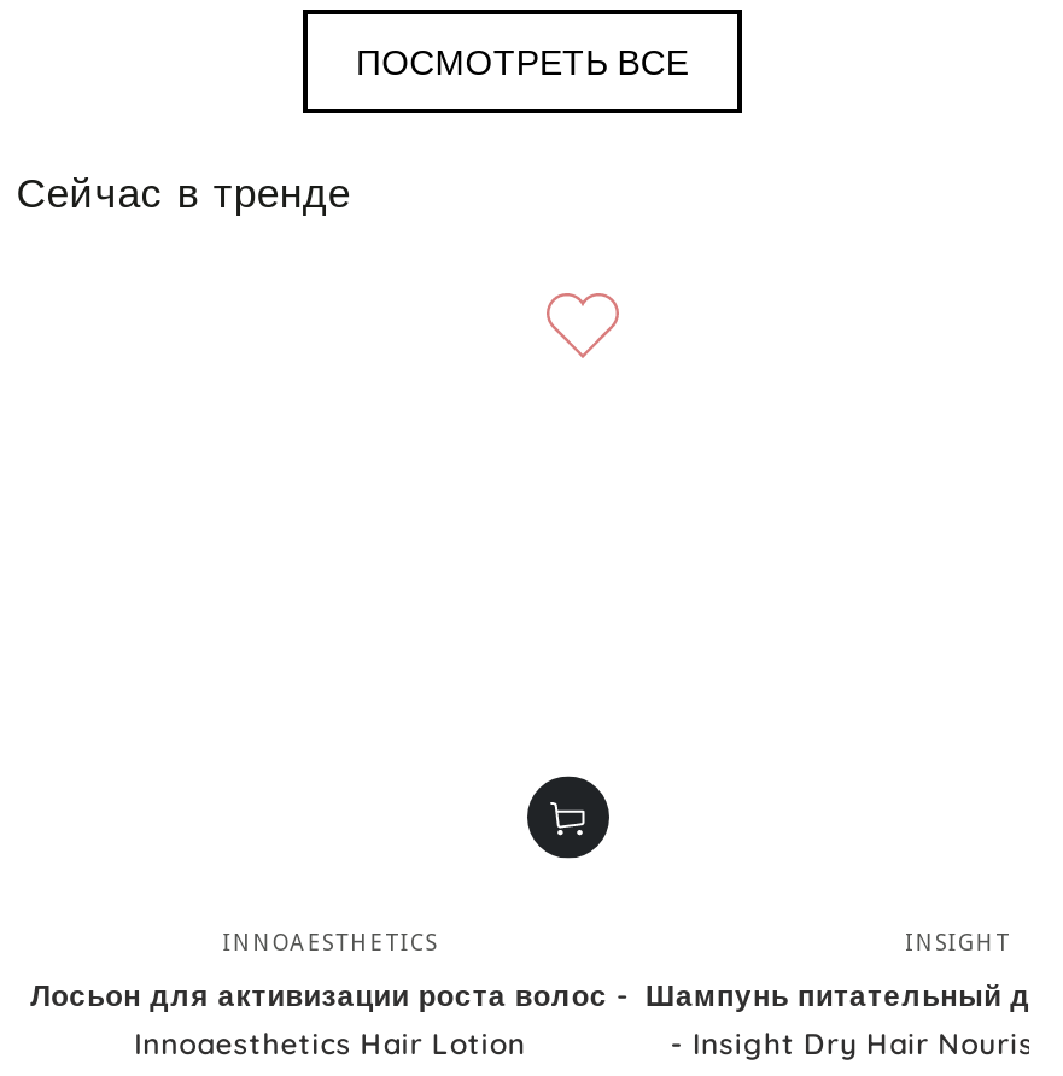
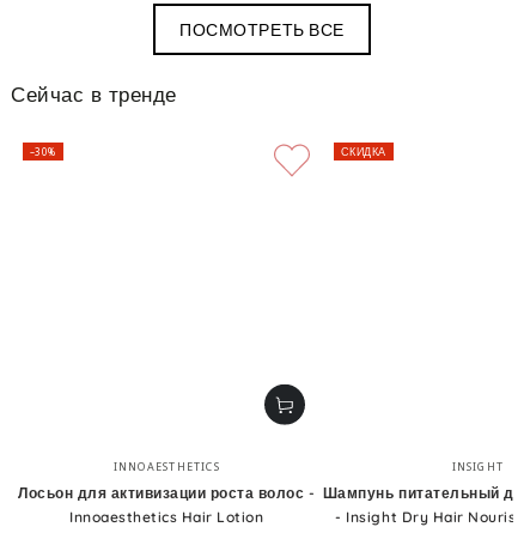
none -> [29,144,56,159] –30%
none -> [340,144,386,159] СКИДКА

